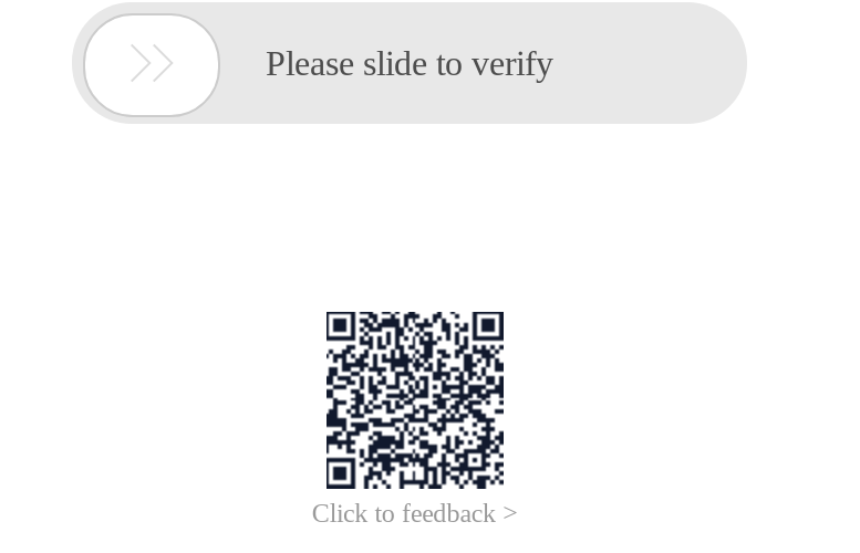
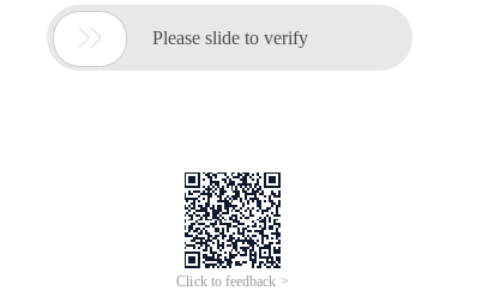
[327,310,506,491] [image] -> [183,171,282,269] [image]

